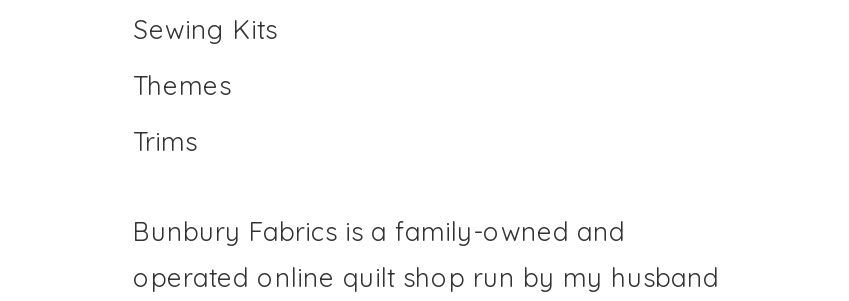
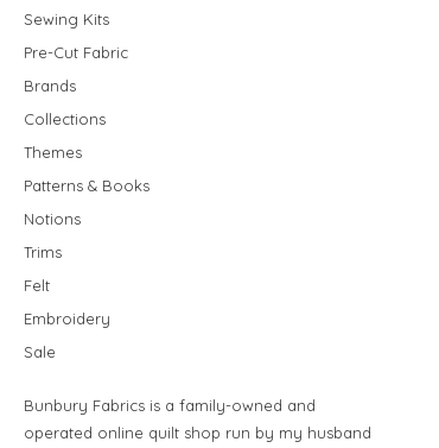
none -> [24,42,128,128] Pre-Cut Fabric | Brands | Collections
none -> [24,175,149,228] Patterns & Books | Notions
none -> [24,275,110,361] Felt | Embroidery | Sale

